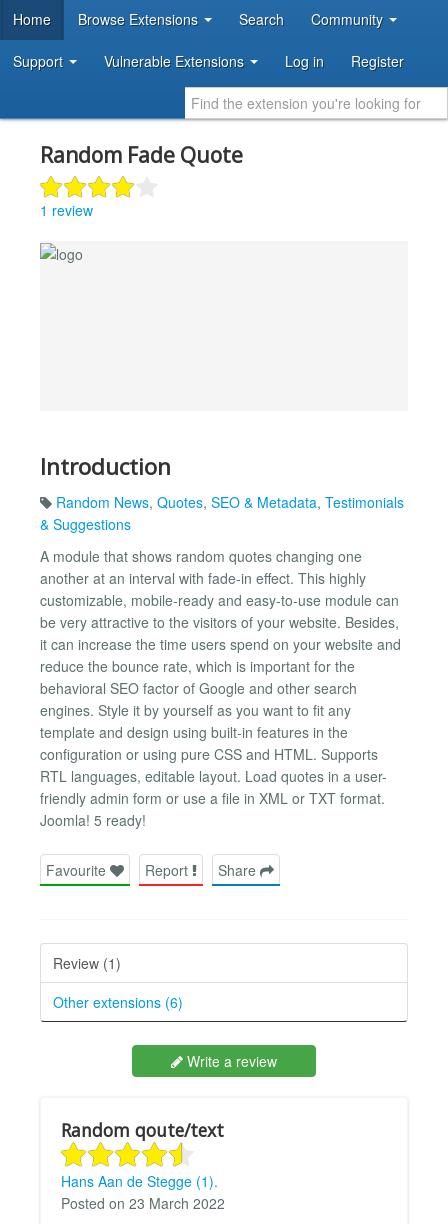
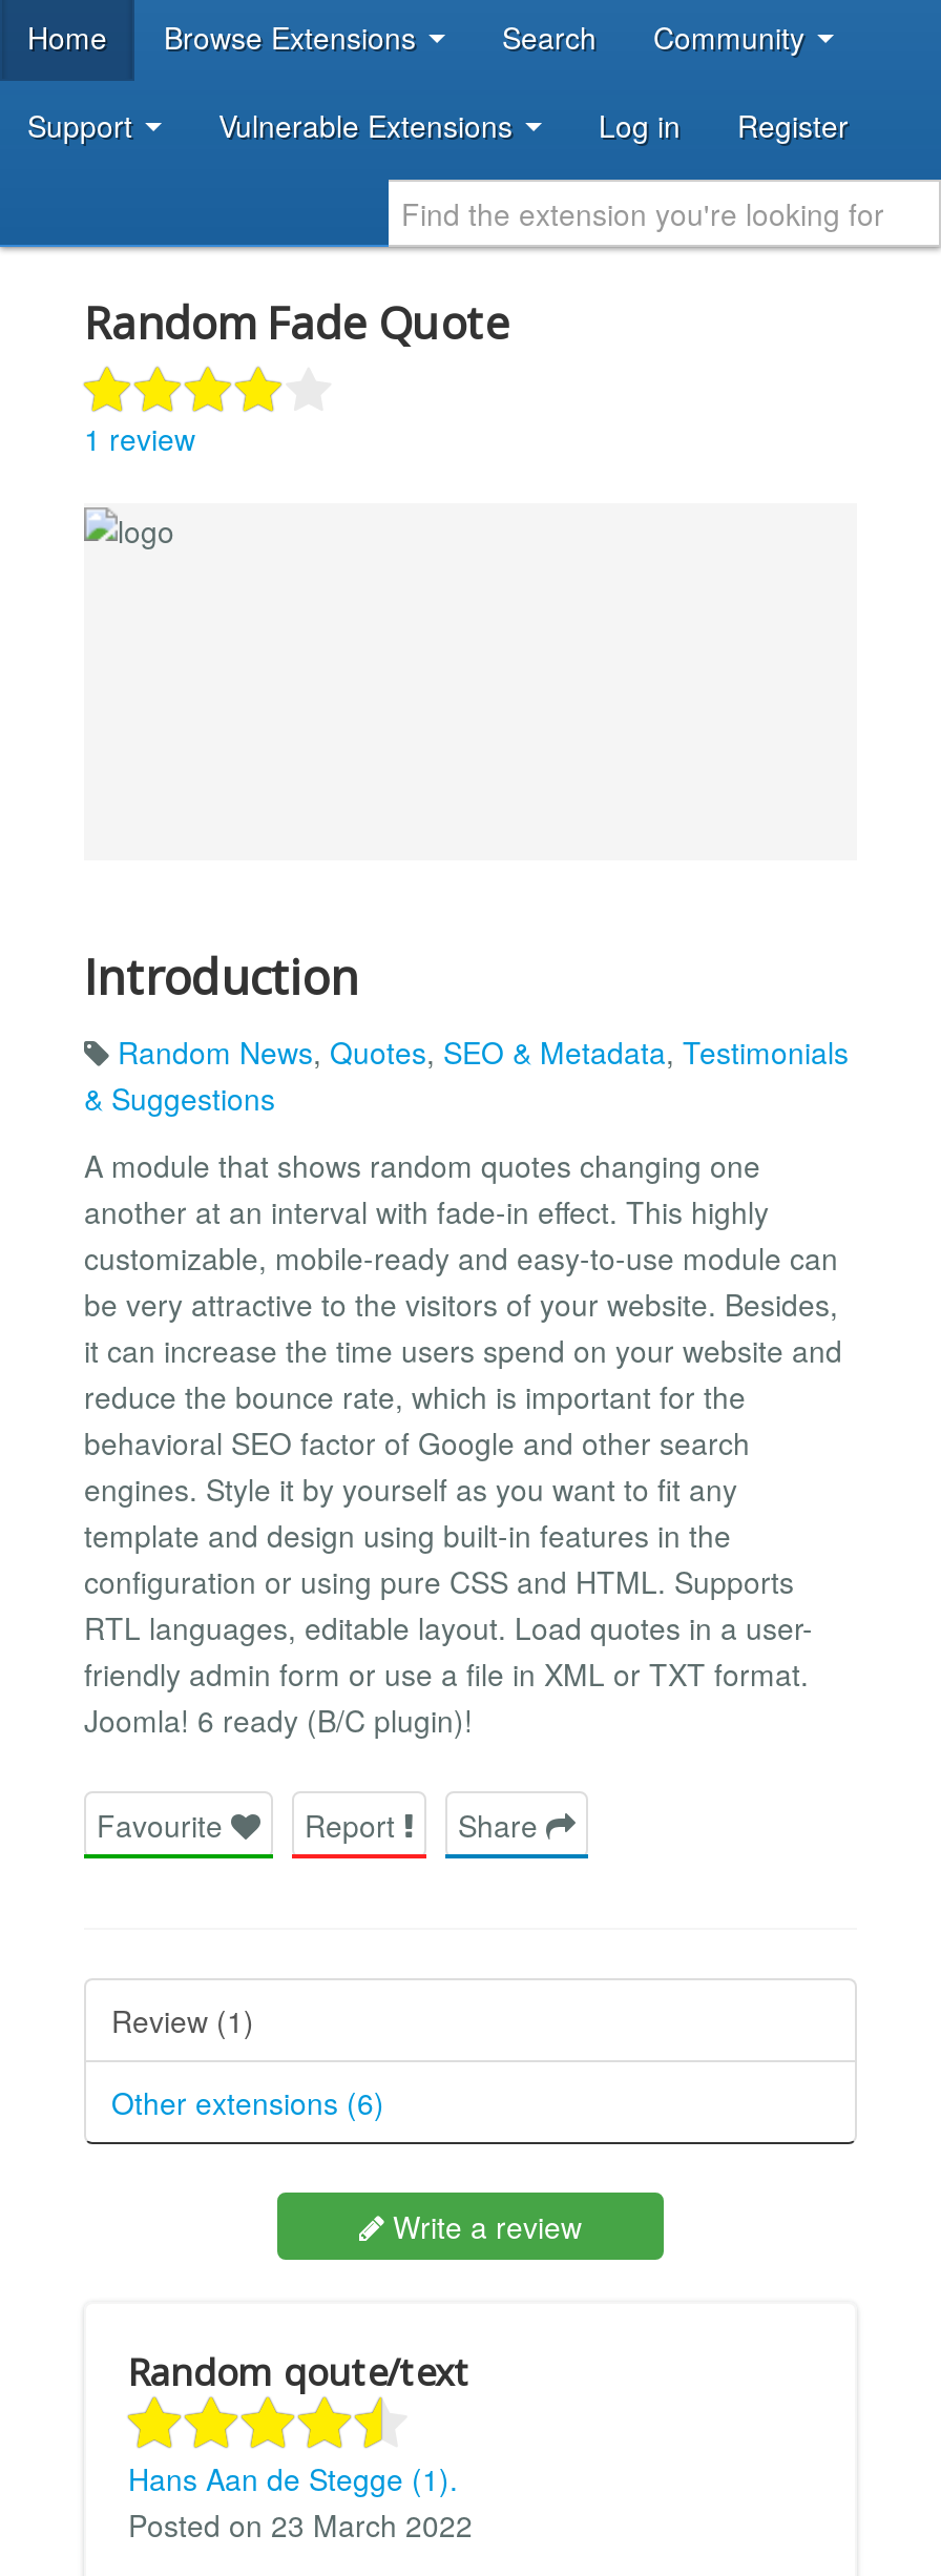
[40,810,146,830] Joomla! 5 ready! -> [84,1700,473,1742] Joomla! 6 ready (B/C plugin)!

